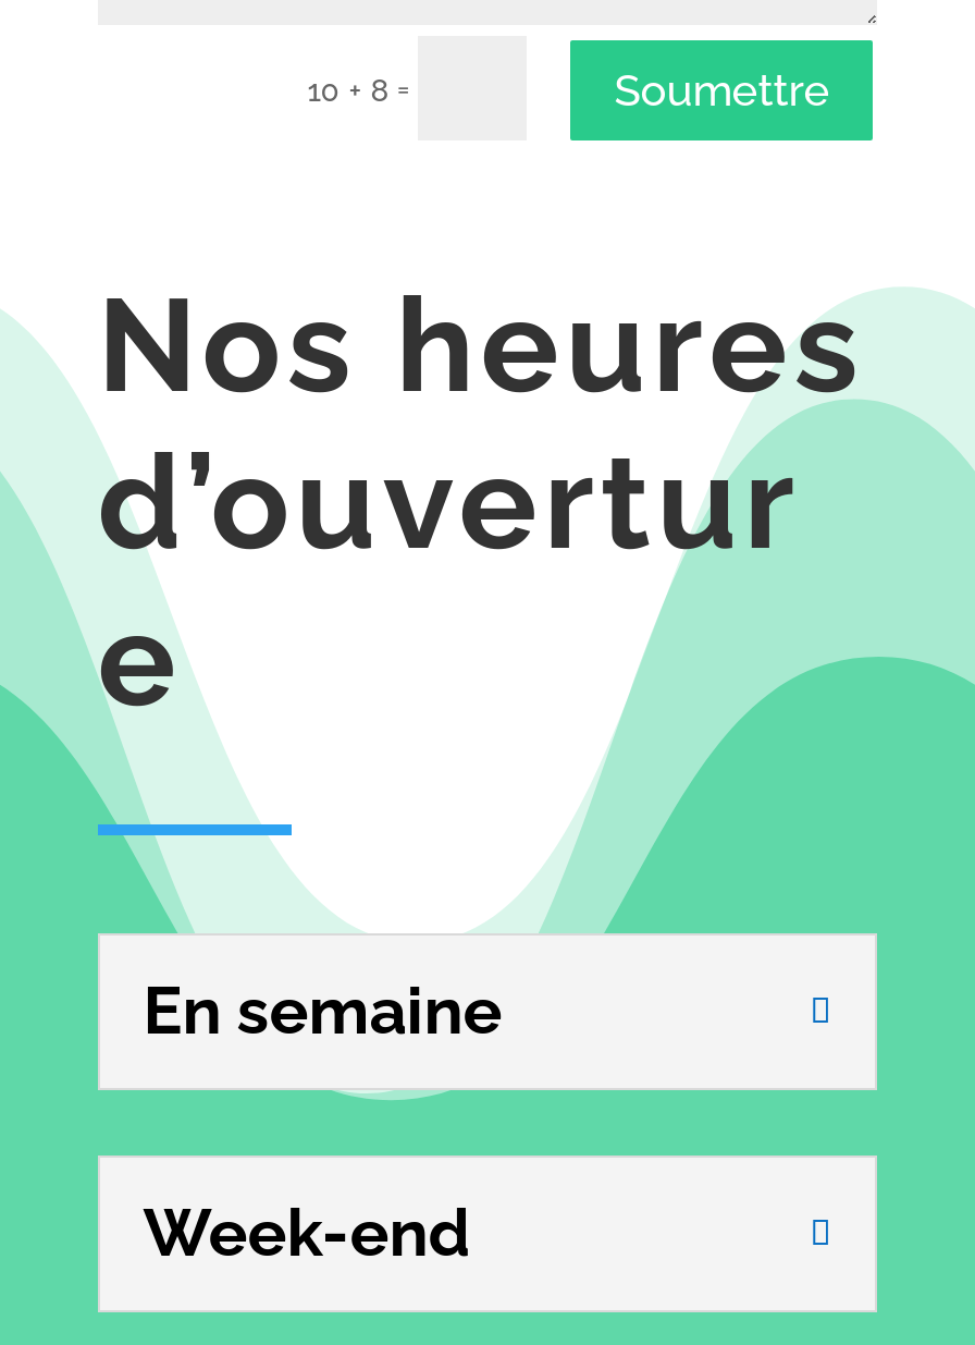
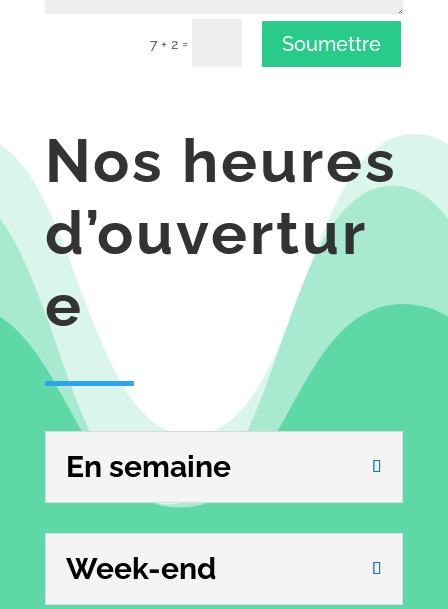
[307,72,418,108] 10 + 8 = -> [150,35,192,52] 7 + 2 =

